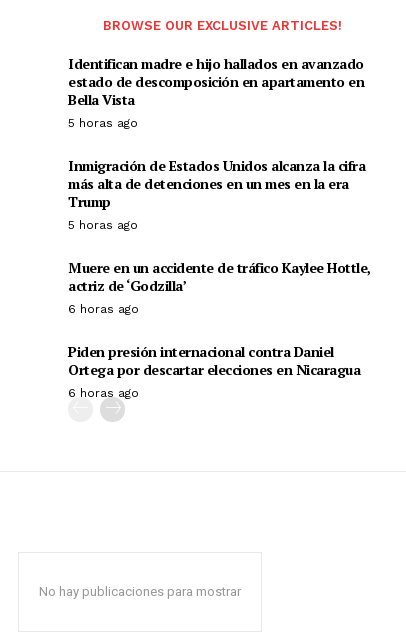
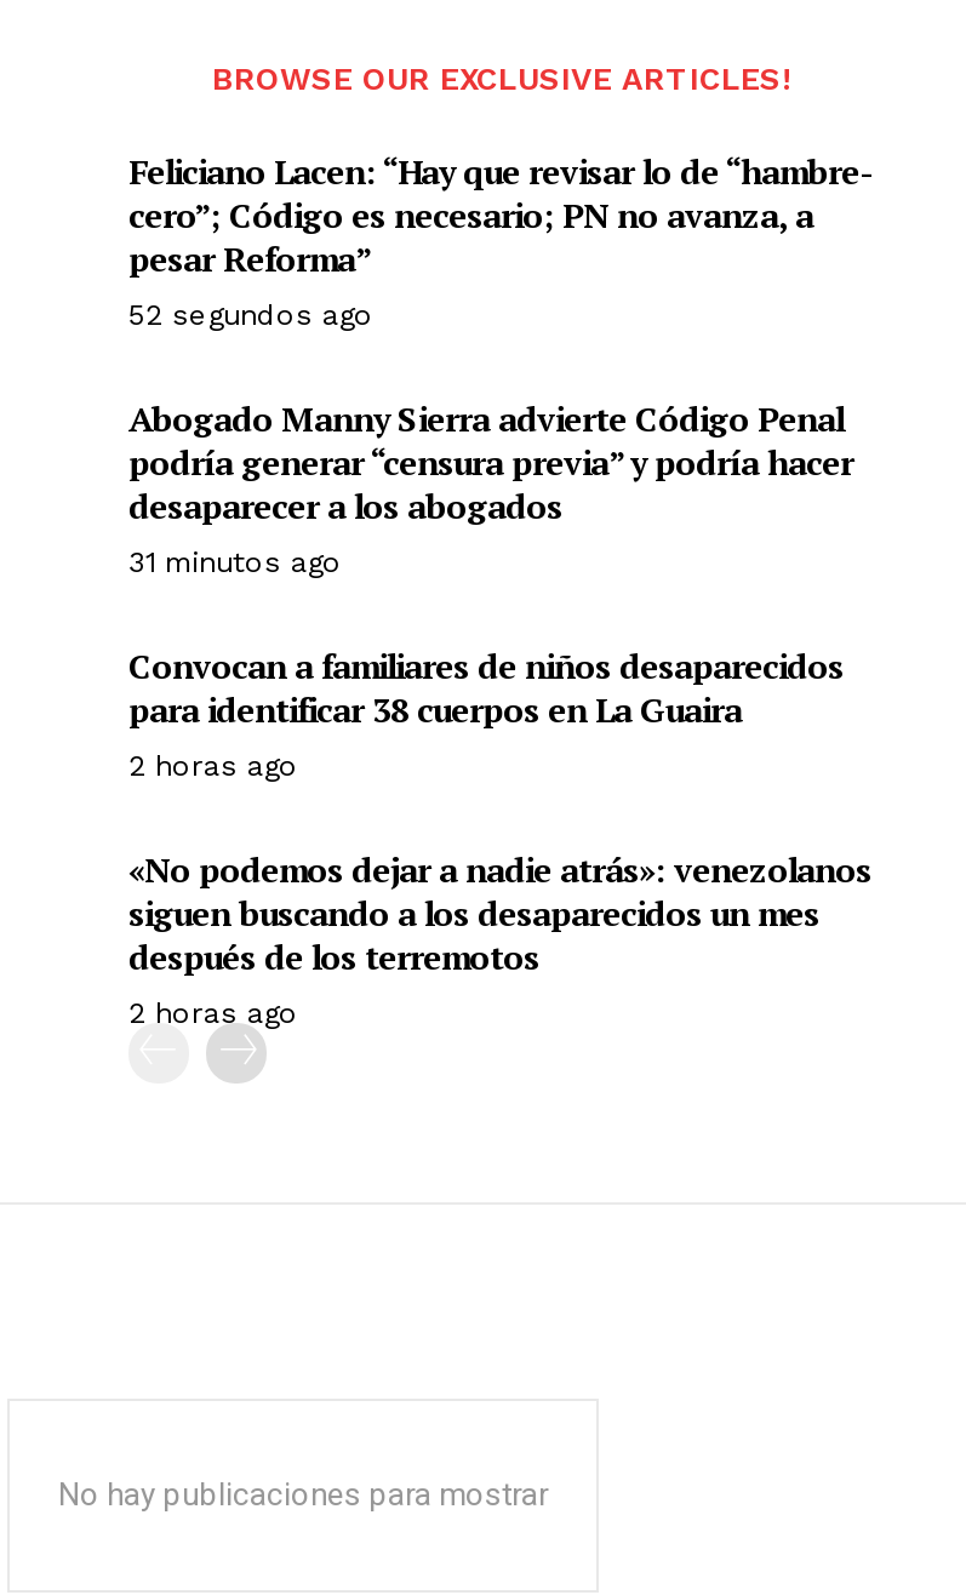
[68,54,364,130] Identifican madre e hijo hallados en avanzado | estado de descomposición en apartamento en | Bella Vista | 5 horas ago -> [128,148,873,332] Feliciano Lacen: “Hay que revisar lo de “hambre- | cero”; Código es necesario; PN no avanza, a | pesar Reforma” | 52 segundos ago
[68,156,365,232] Inmigración de Estados Unidos alcanza la cifra | más alta de detenciones en un mes en la era | Trump | 5 horas ago -> [128,395,853,579] Abogado Manny Sierra advierte Código Penal | podría generar “censura previa” y podría hacer | desaparecer a los abogados | 31 minutos ago
[68,258,370,316] Muere en un accidente de tráfico Kaylee Hottle, | actriz de ‘Godzilla’ | 6 horas ago -> [128,642,844,783] Convocan a familiares de niños desaparecidos | para identificar 38 cuerpos en La Guaira | 2 horas ago
[68,342,360,400] Piden presión internacional contra Daniel | Ortega por descartar elecciones en Nicaragua | 6 horas ago -> [128,846,871,1030] «No podemos dejar a nadie atrás»: venezolanos | siguen buscando a los desaparecidos un mes | después de los terremotos | 2 horas ago

